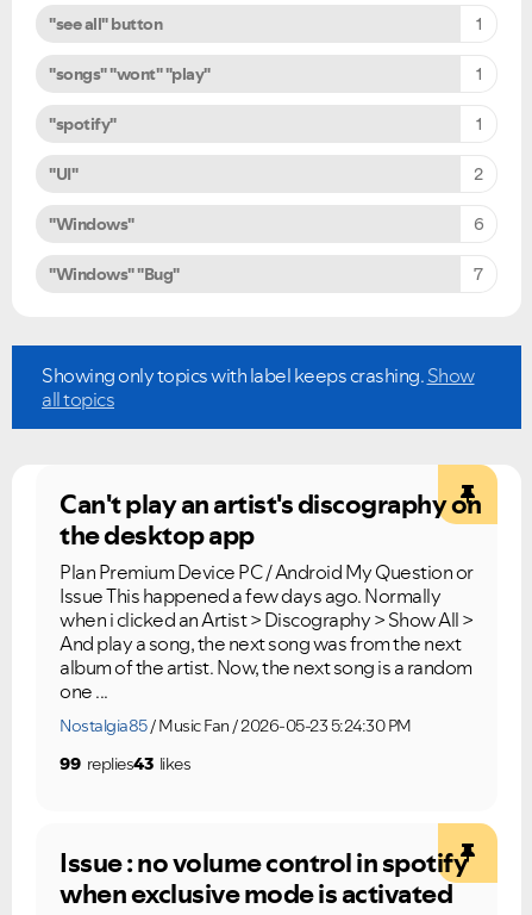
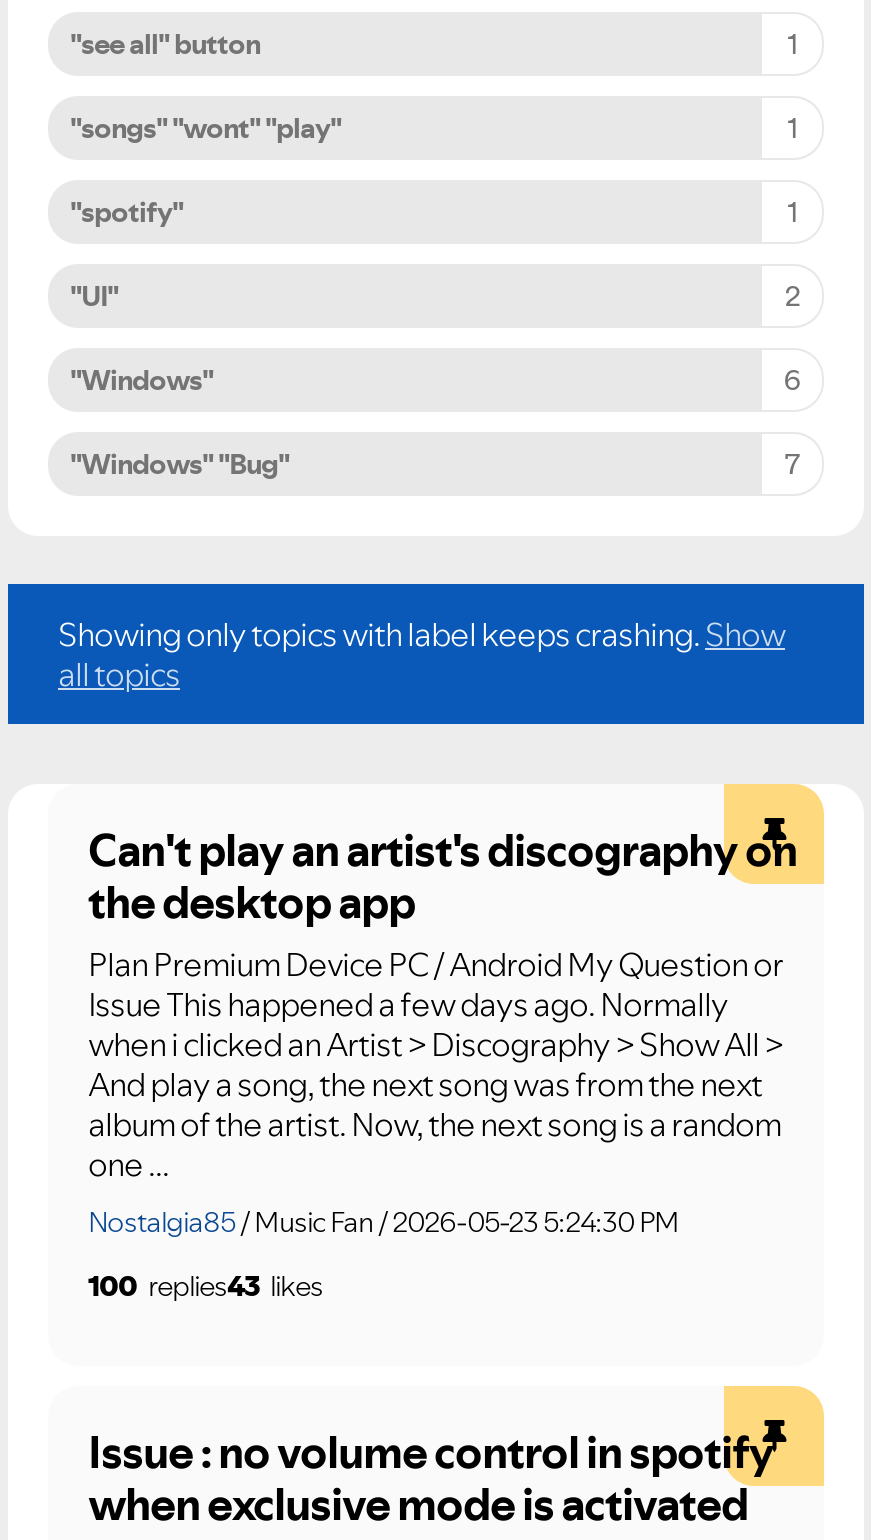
[60,752,190,776] 99 replies43 likes -> [88,1266,323,1306] 100 replies43 likes

